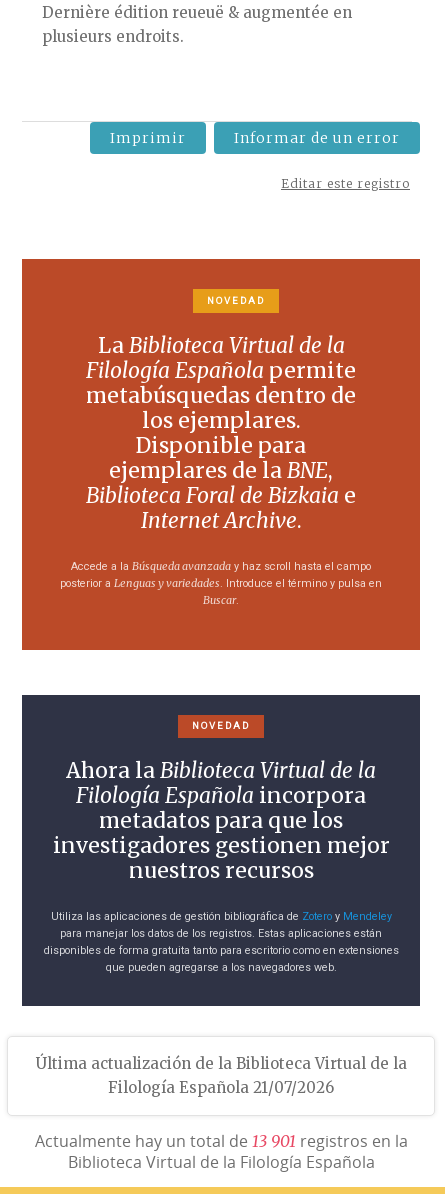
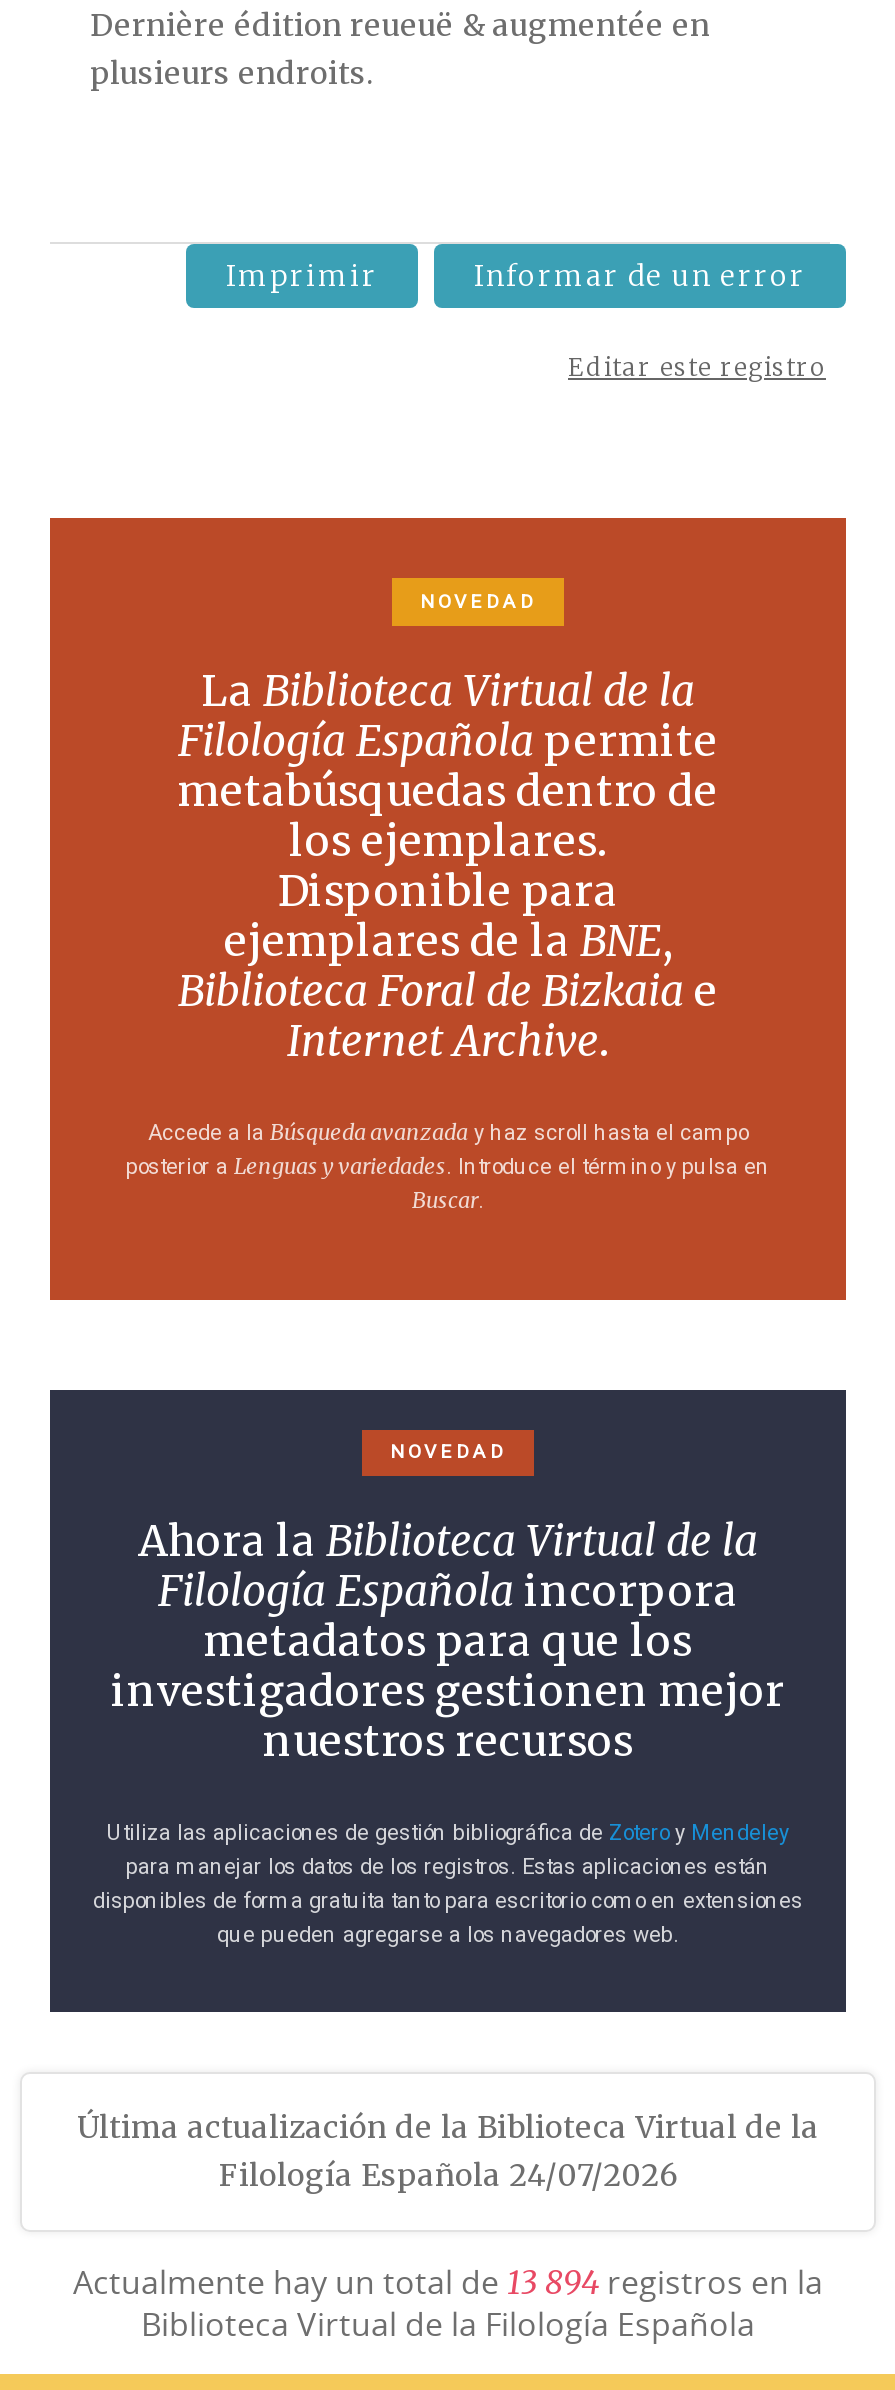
[108,1078,334,1097] Filología Española 21/07/2026 -> [219,2156,677,2194] Filología Española 24/07/2026
[34,1130,407,1152] Actualmente hay un total de 13 901 registros en la -> [73,2260,823,2304] Actualmente hay un total de 13 894 registros en la

